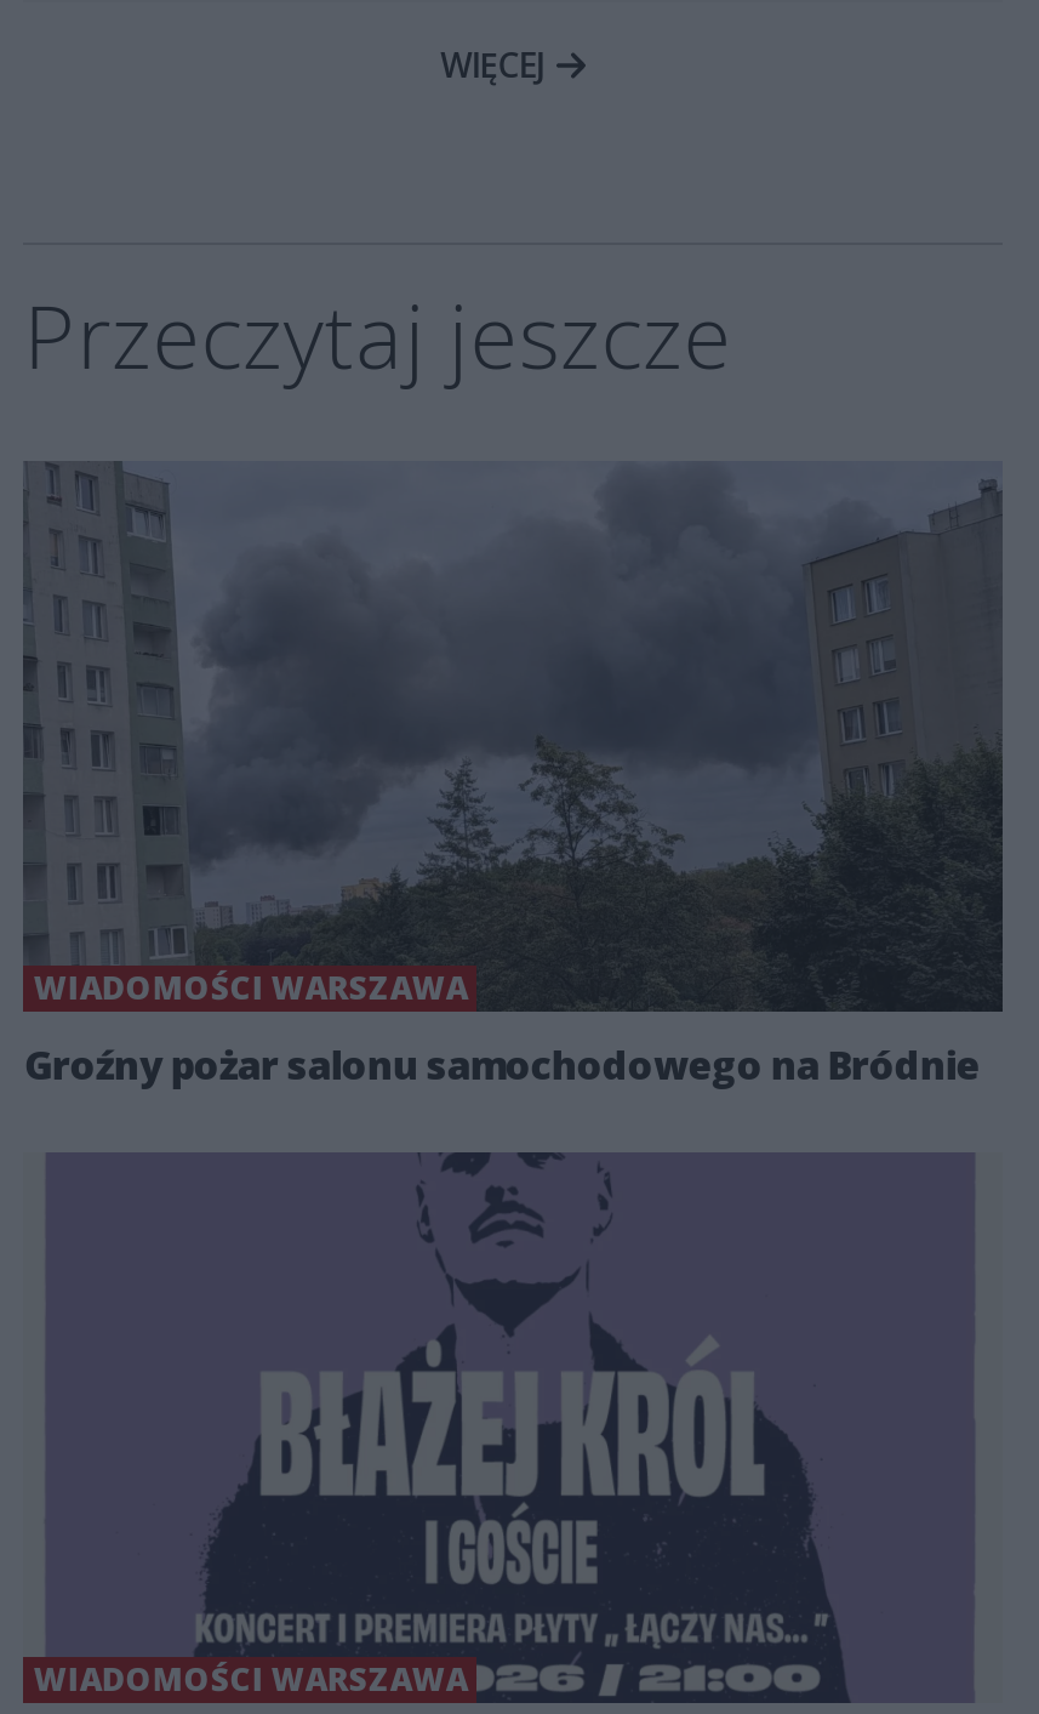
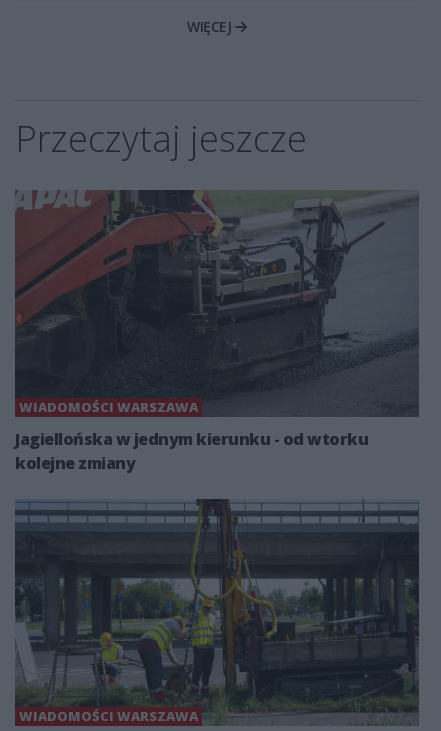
[23,461,1003,1092] [image] | Groźny pożar salonu samochodowego na Bródnie -> [15,189,419,474] [image] | Jagiellońska w jednym kierunku - od wtorku | kolejne zmiany
[23,1150,1003,1703] [image] -> [14,499,420,726] [image]

